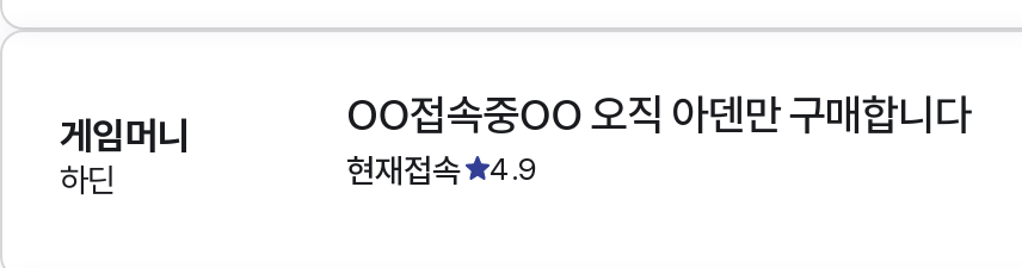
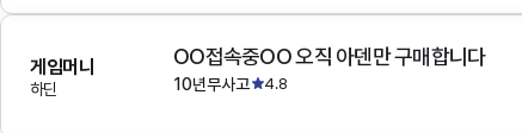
[346,150,537,188] 현재접속 | 4.9 -> [173,74,288,93] 10년무사고 | 4.8

